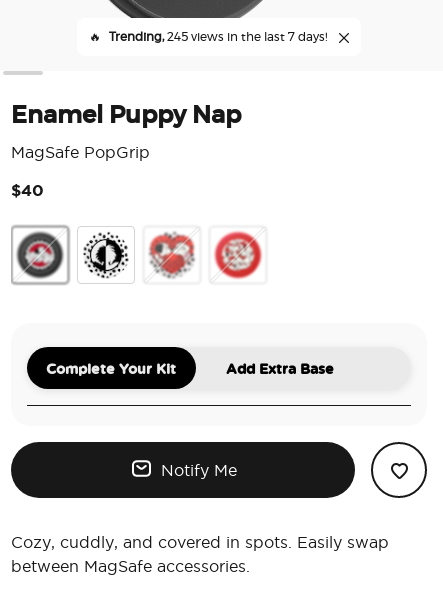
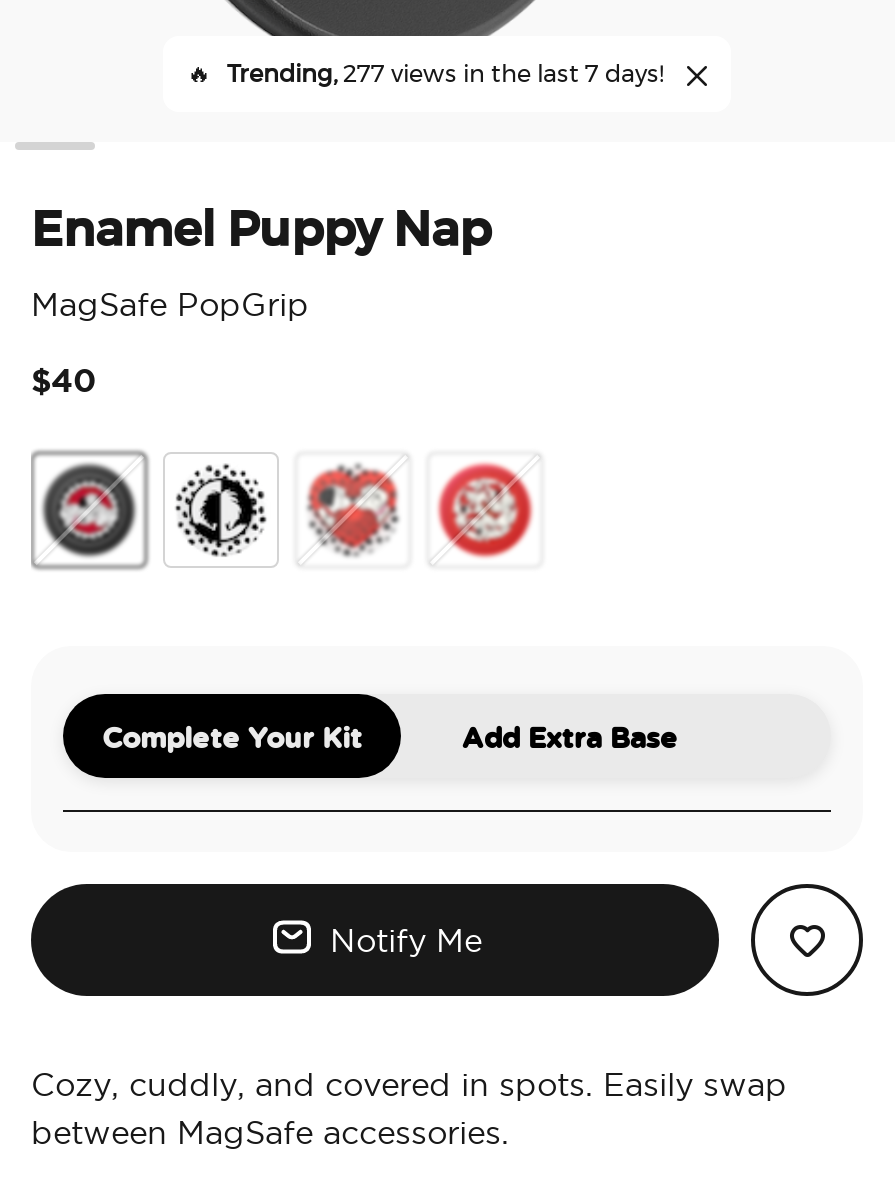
[109,31,327,43] Trending, 245 views in the last 7 days! -> [227,62,663,86] Trending, 277 views in the last 7 days!

